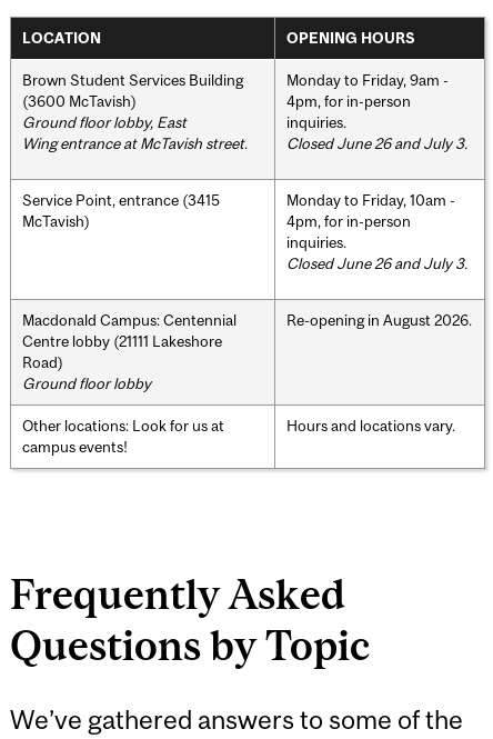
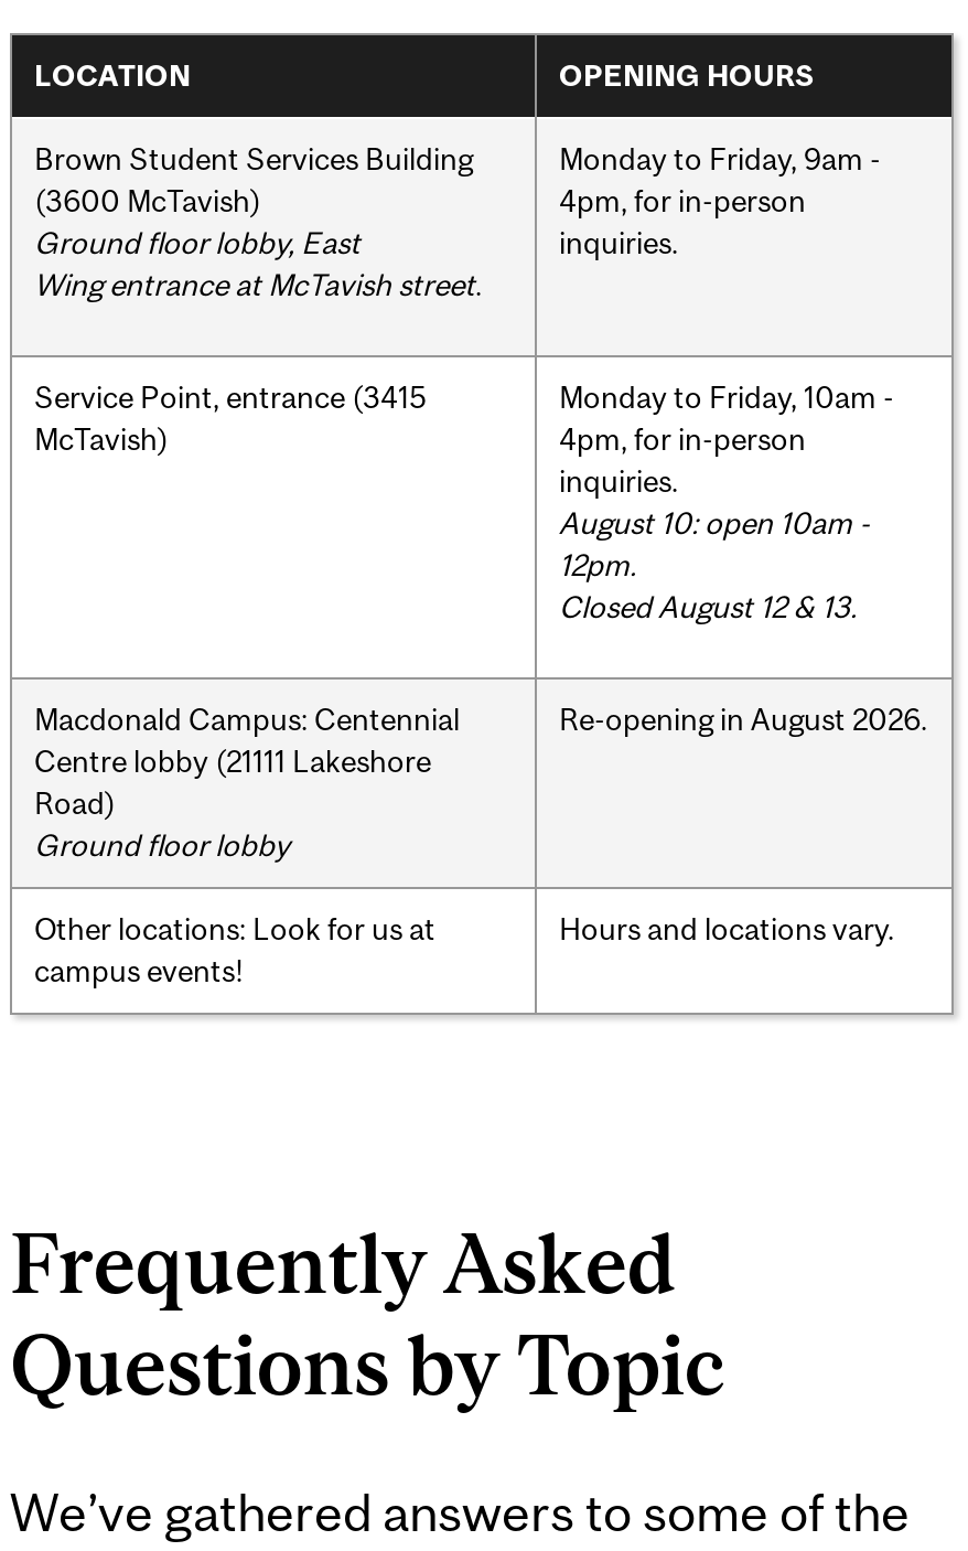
[286,134,467,152] Closed June 26 and July 3. -> none
[286,254,467,272] Closed June 26 and July 3. -> [559,504,870,623] August 10: open 10am - | 12pm. | Closed August 12 & 13.

